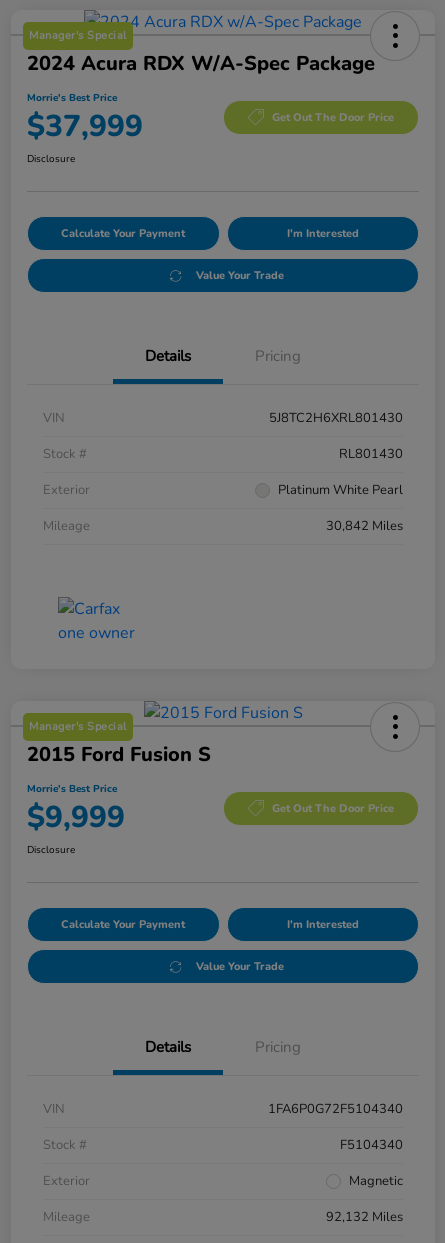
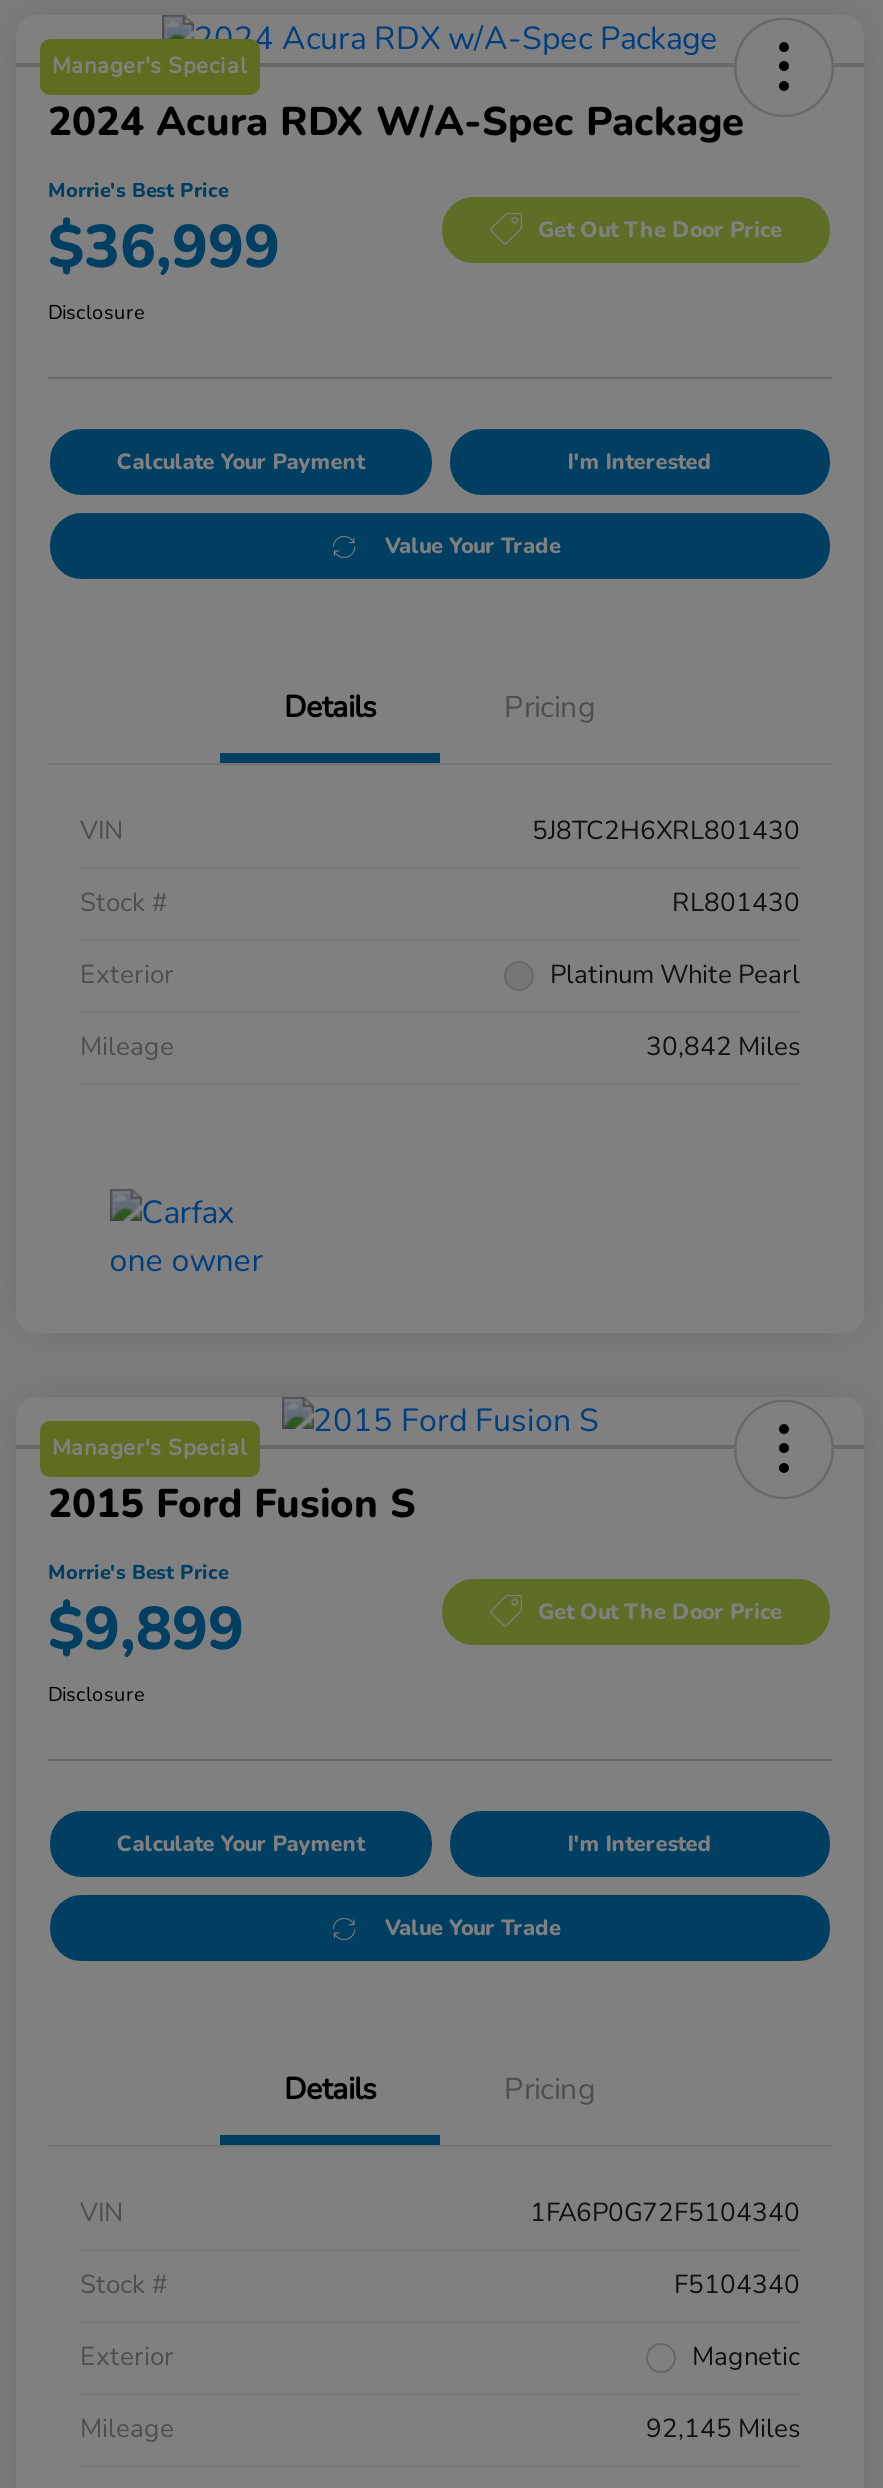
[27,106,143,147] $37,999 -> [48,207,280,289] $36,999
[27,797,125,838] $9,999 -> [48,1589,244,1671] $9,899
[326,1208,403,1226] 92,132 Miles -> [646,2411,800,2447] 92,145 Miles

